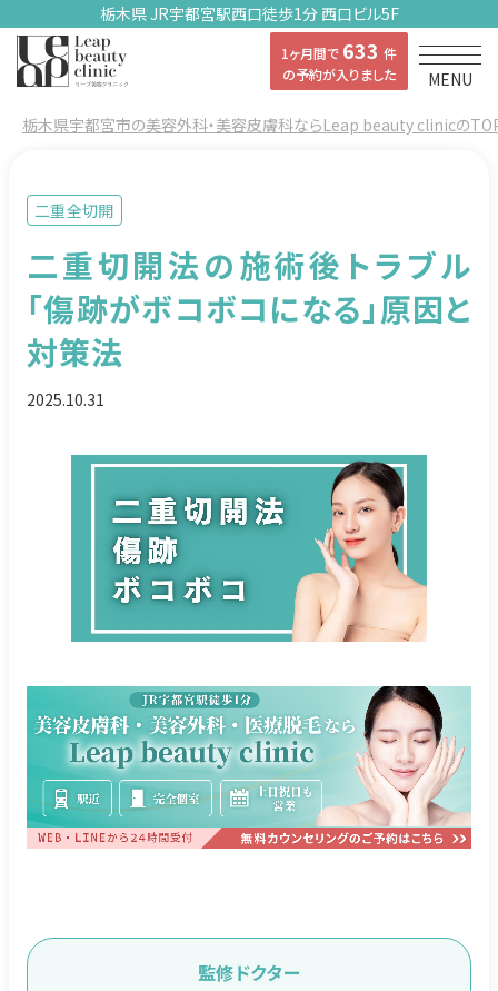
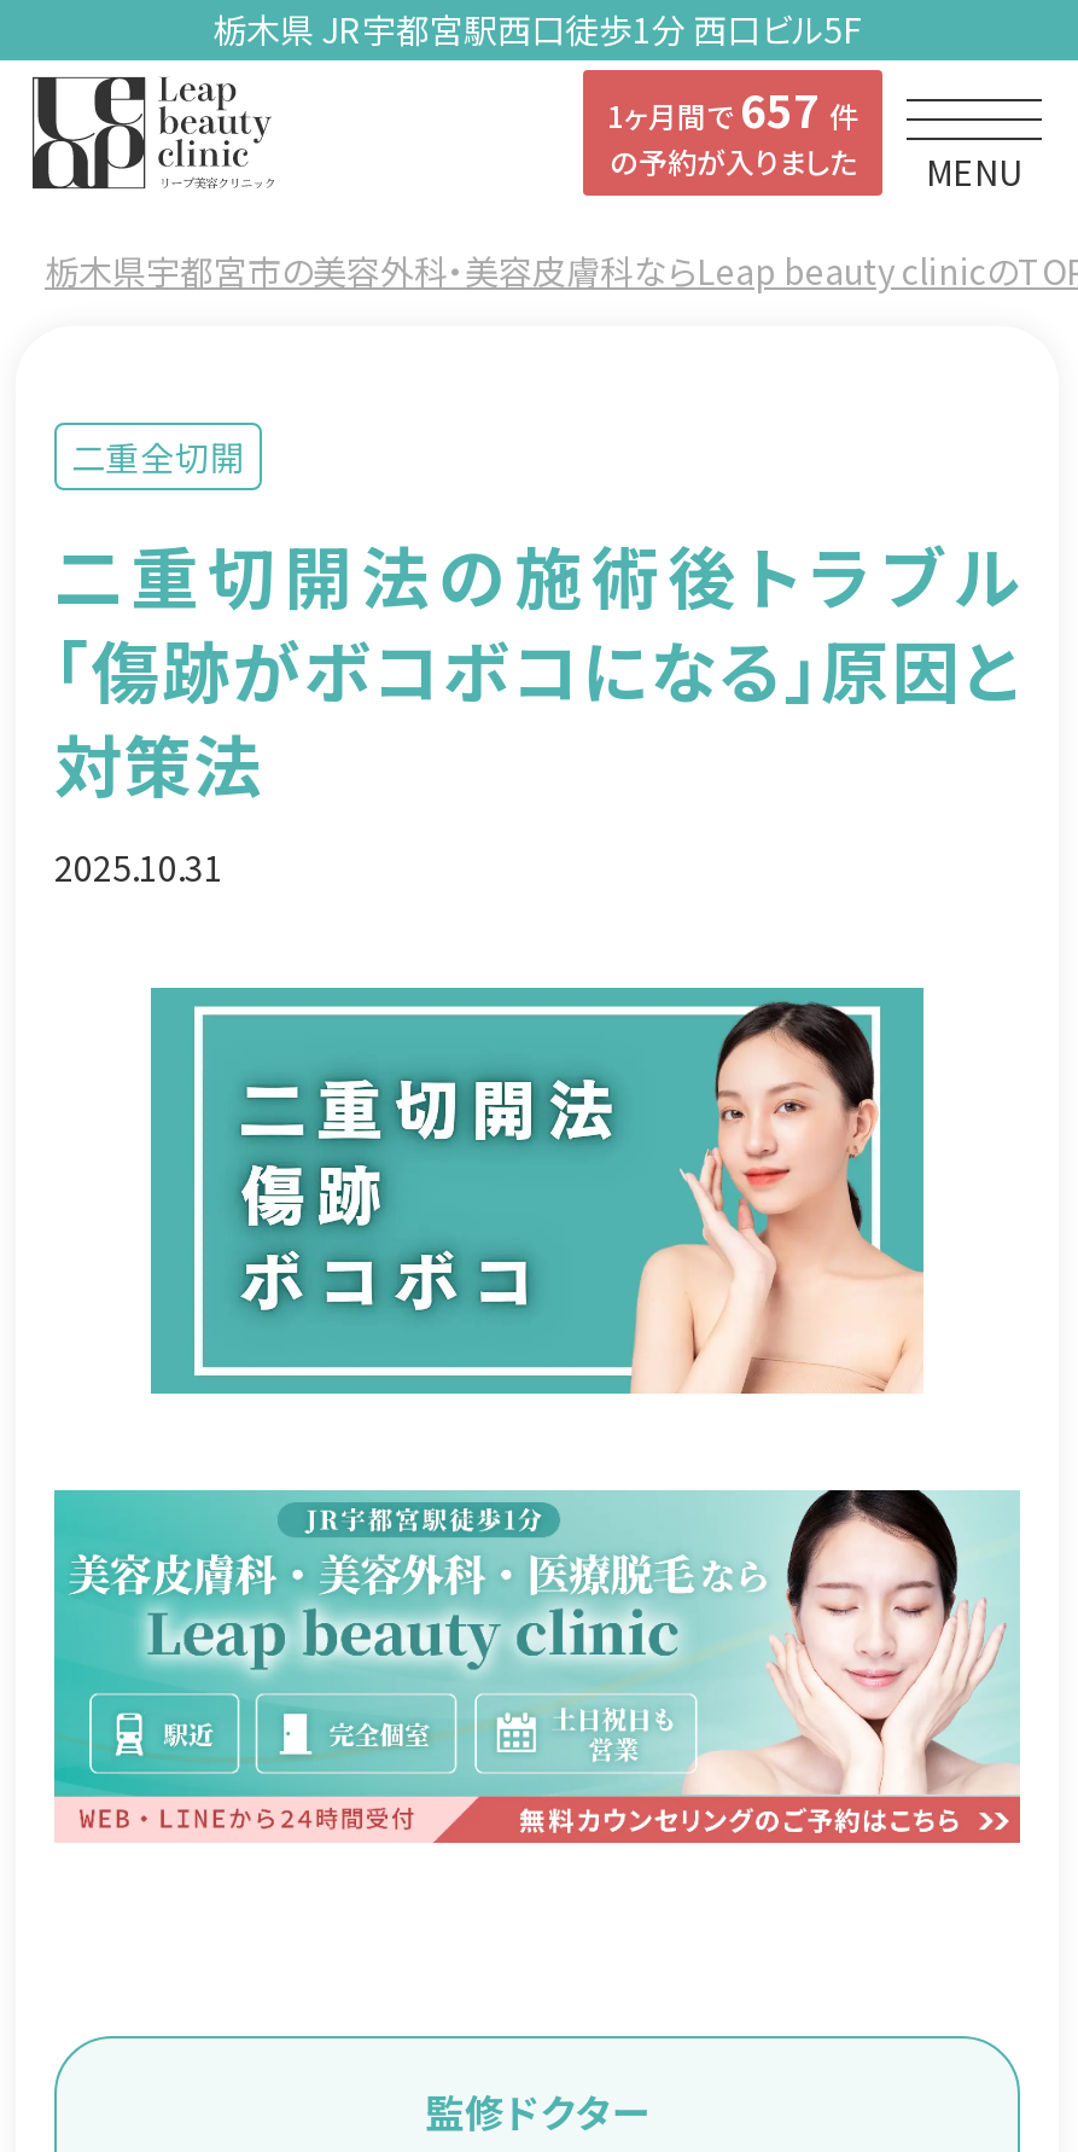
[281,36,397,65] 1ヶ月間で633件 -> [607,77,858,140] 1ヶ月間で657件

